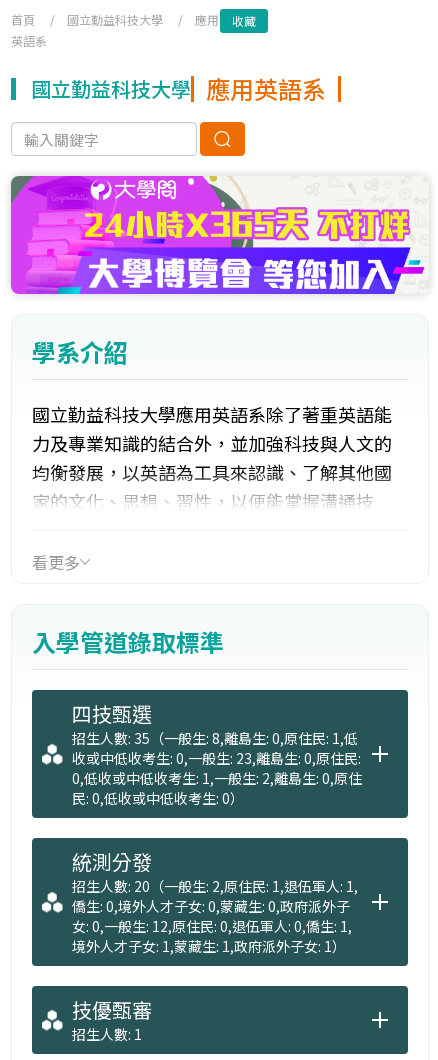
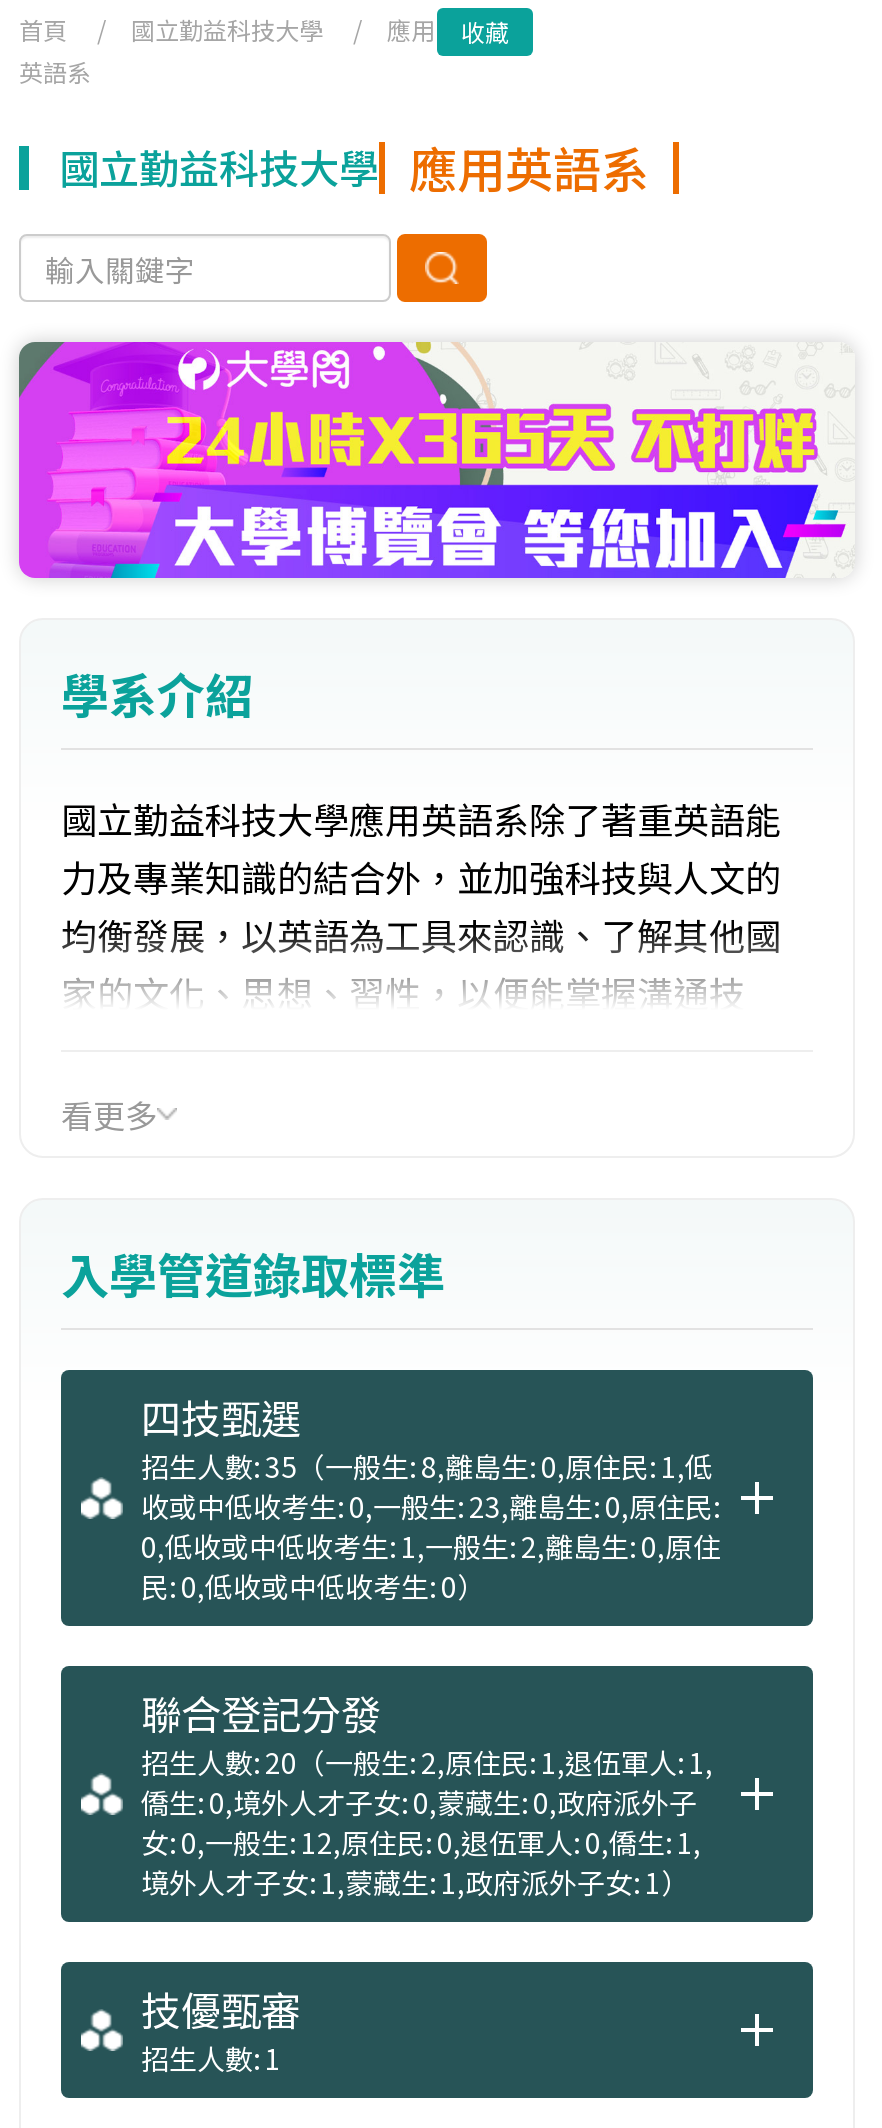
[72,847,152,876] 統測分發 -> [141,1683,381,1741] 聯合登記分發

